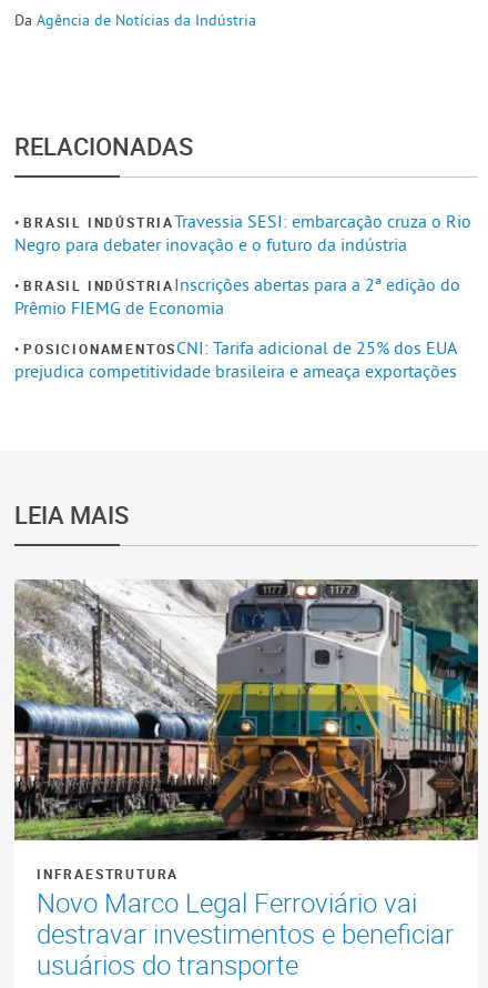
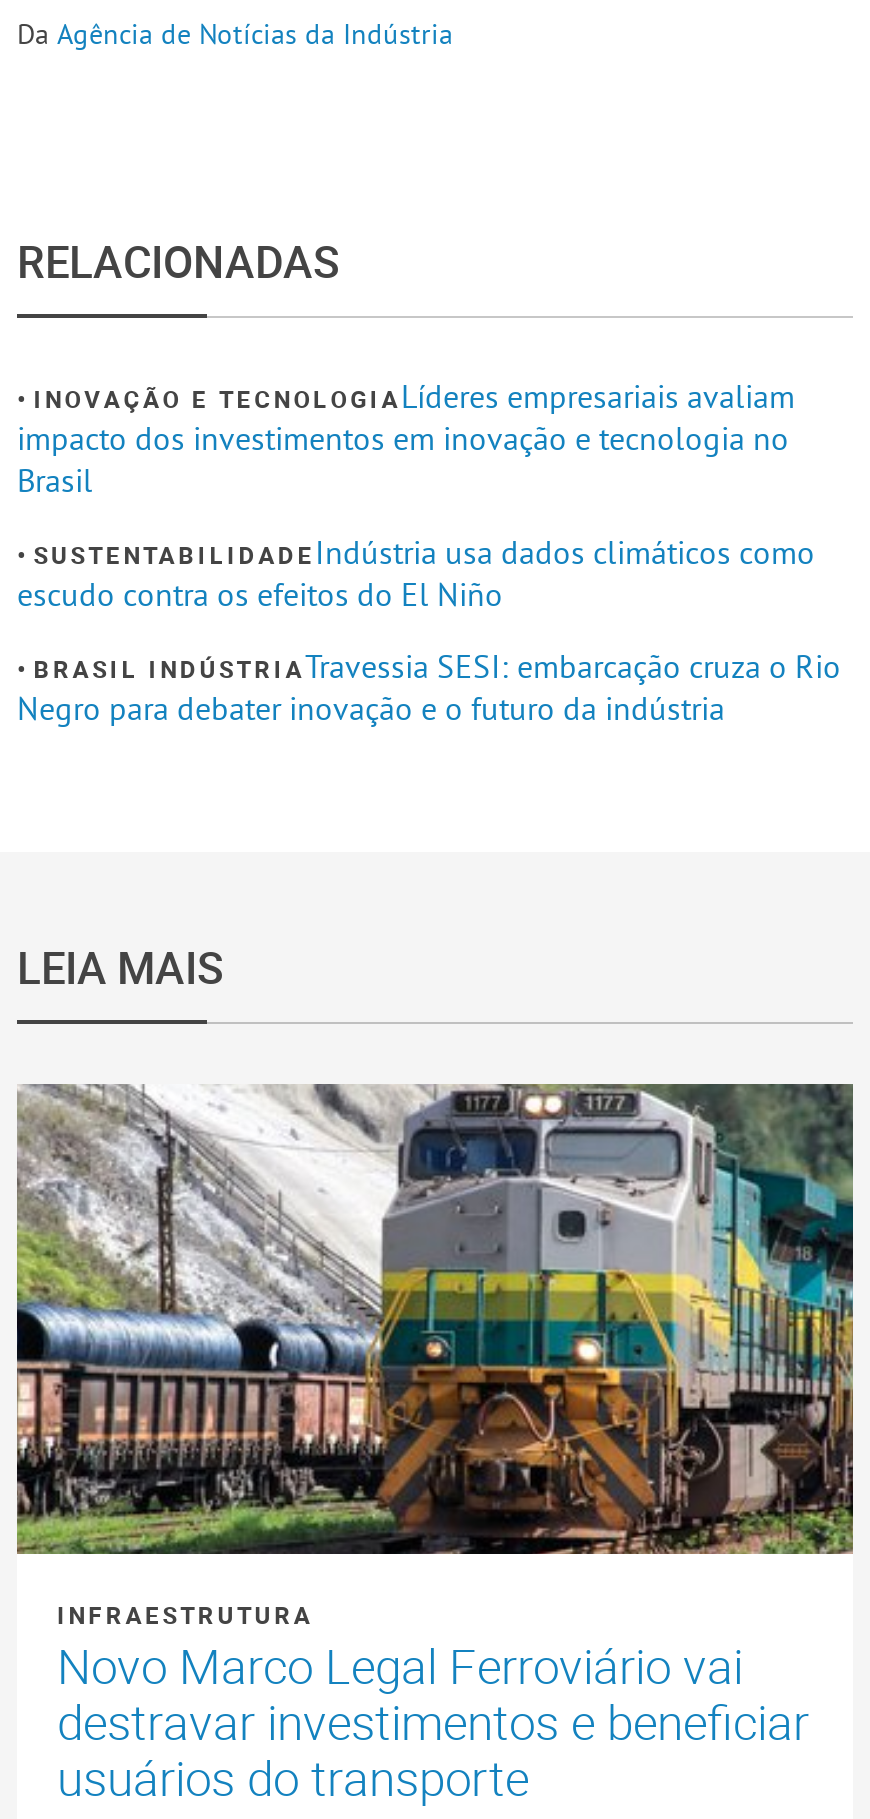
none -> [17,376,815,614] INOVAÇÃO E TECNOLOGIA Líderes empresariais avaliam | impacto dos investimentos em inovação e tecnologia no | Brasil | SUSTENTABILIDADE Indústria usa dados climáticos como | escudo contra os efeitos do El Niño
moved [14,210,471,255] -> [17,646,841,728]: BRASIL INDÚSTRIATravessia SESI: embarcação cruza o Rio | Negro para debater inovação e o futuro da indústria
[14,273,460,382] BRASIL INDÚSTRIA Inscrições abertas para a 2ª edição do | Prêmio FIEMG de Economia | POSICIONAMENTOSCNI: Tarifa adicional de 25% dos EUA | prejudica competitividade brasileira e ameaça exportações -> none

